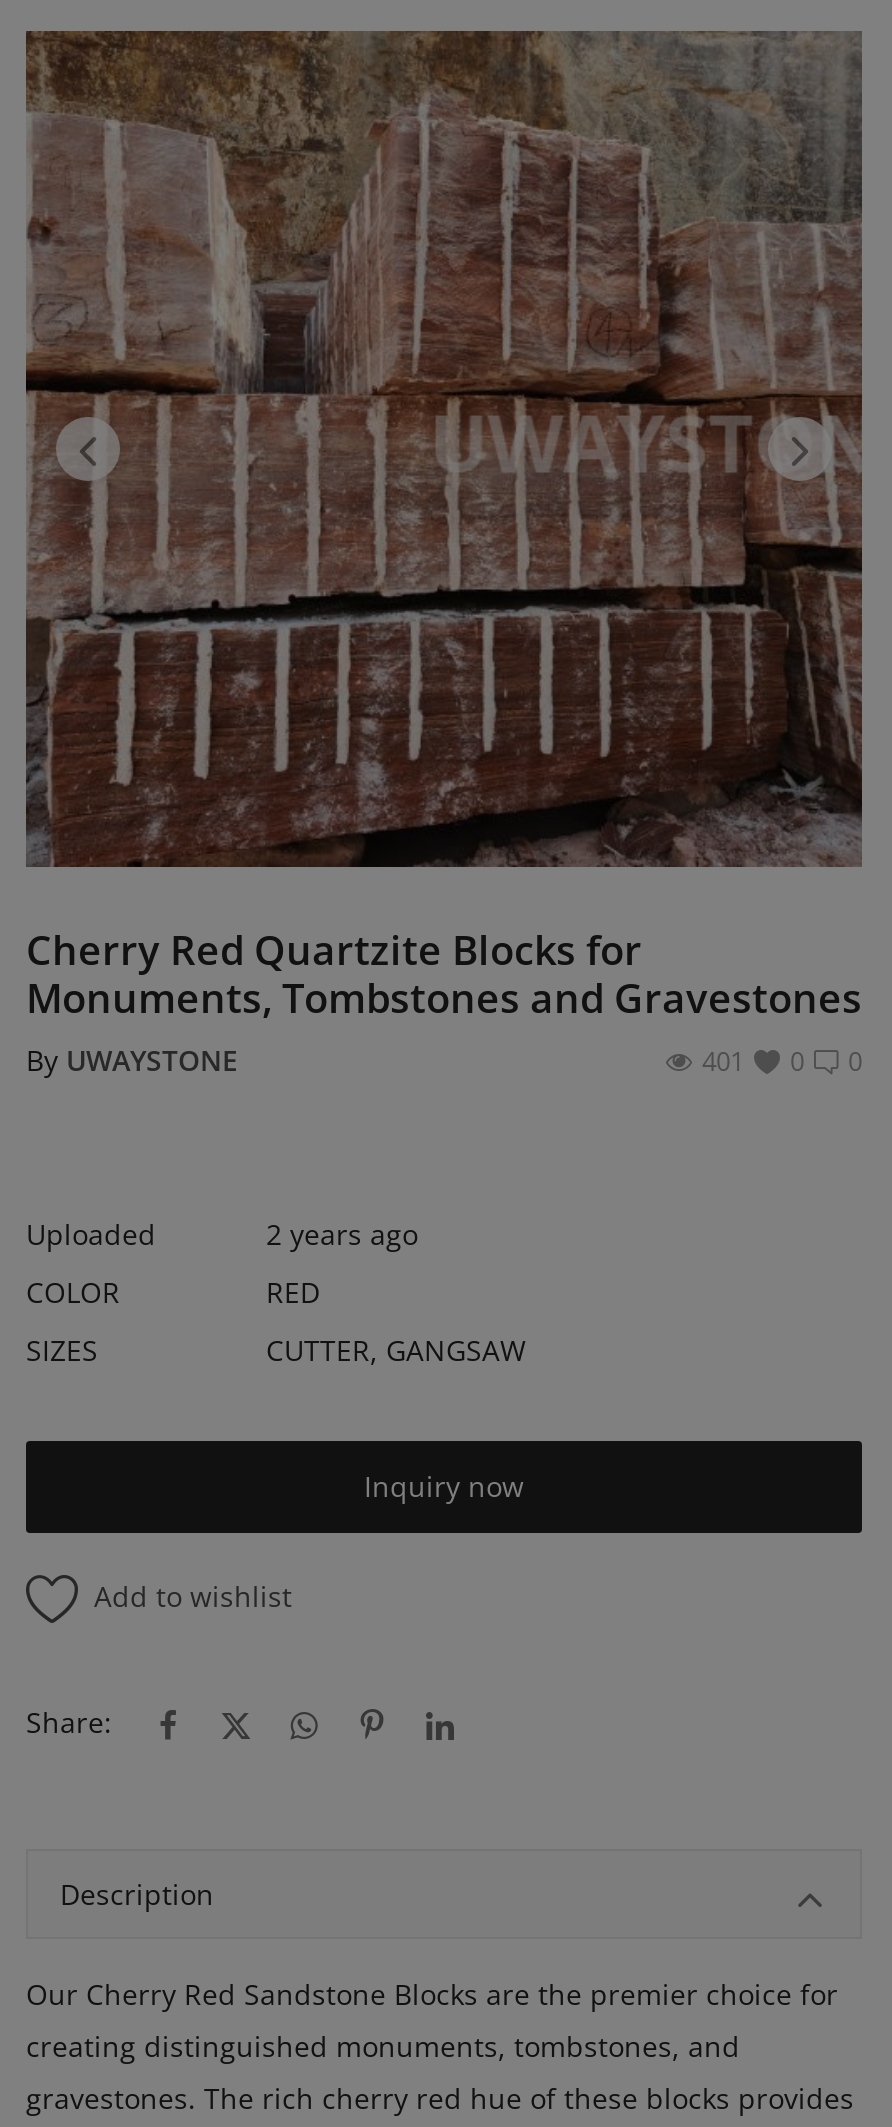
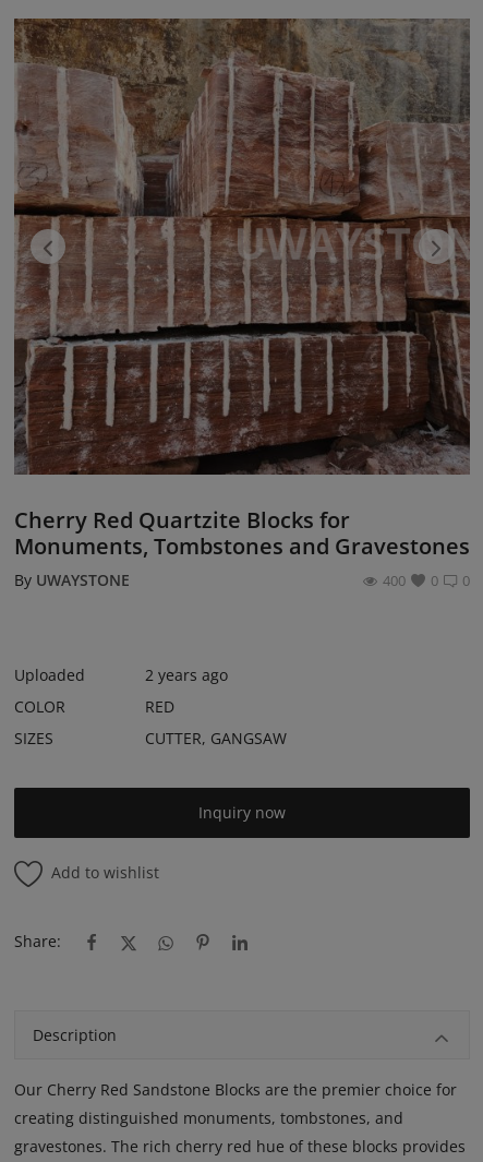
[702,1043,862,1079] 401 0 0 -> [383,571,470,590] 400 0 0

